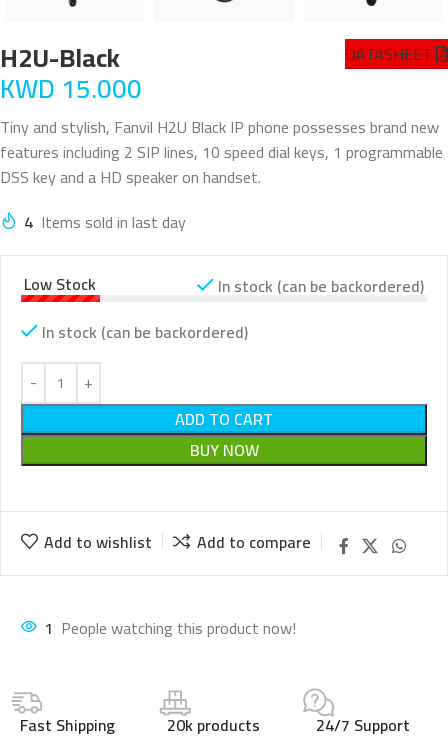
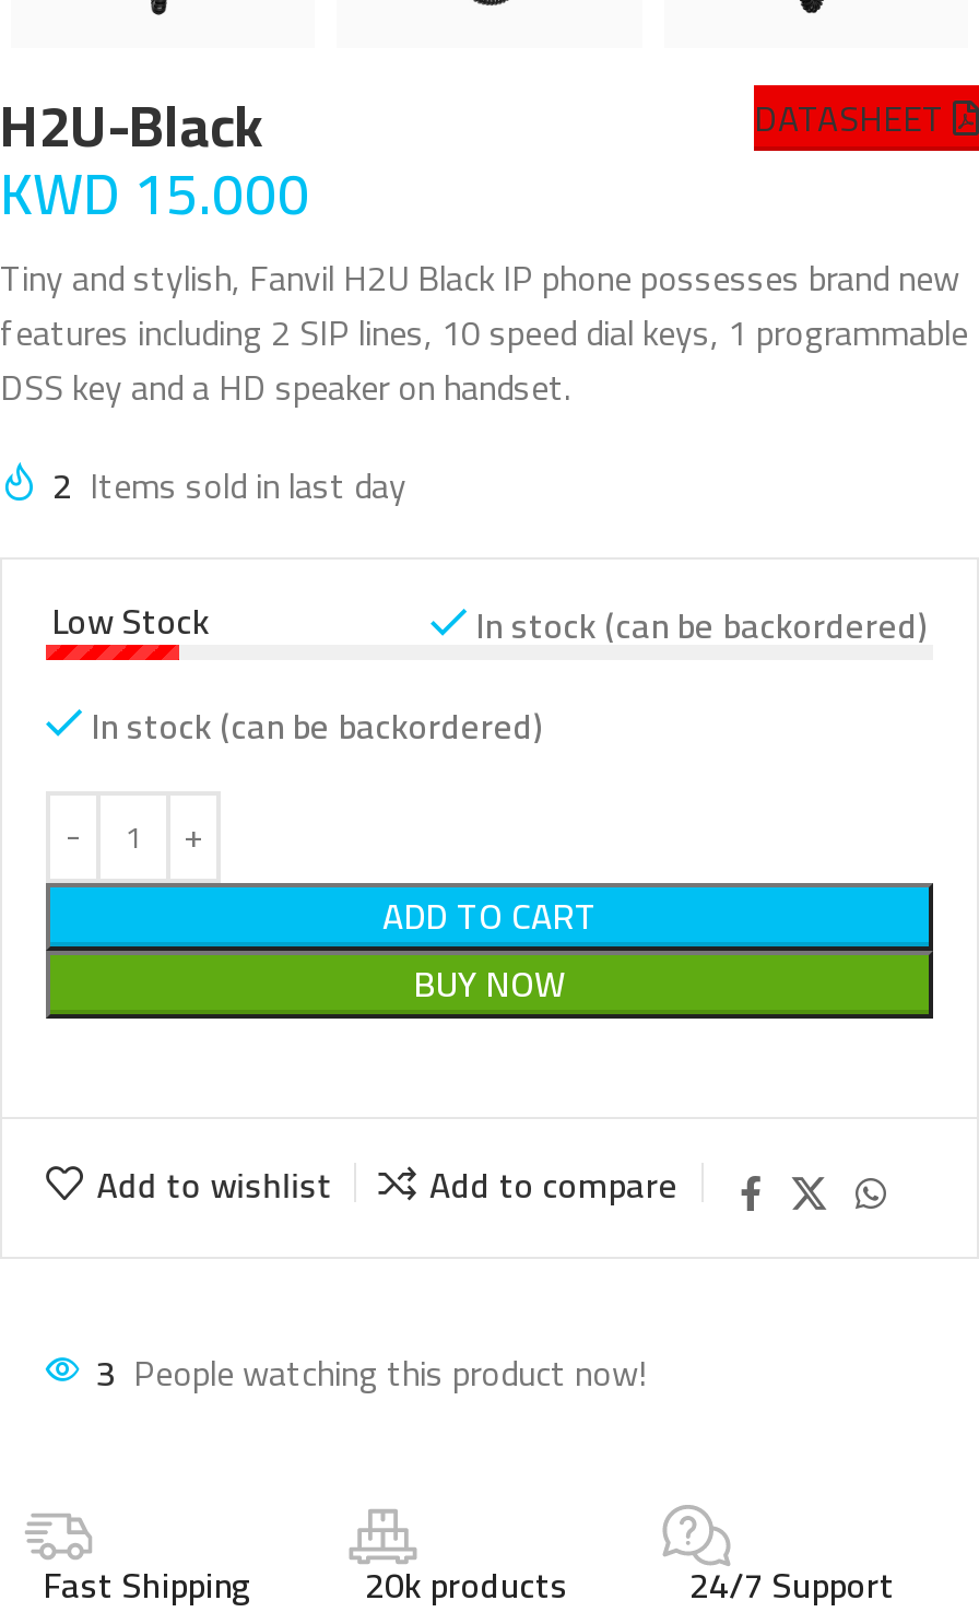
[24,207,186,237] 4 Items sold in last day -> [52,452,406,518] 2 Items sold in last day
[44,613,296,643] 1 People watching this product now! -> [96,1341,647,1406] 3 People watching this product now!

